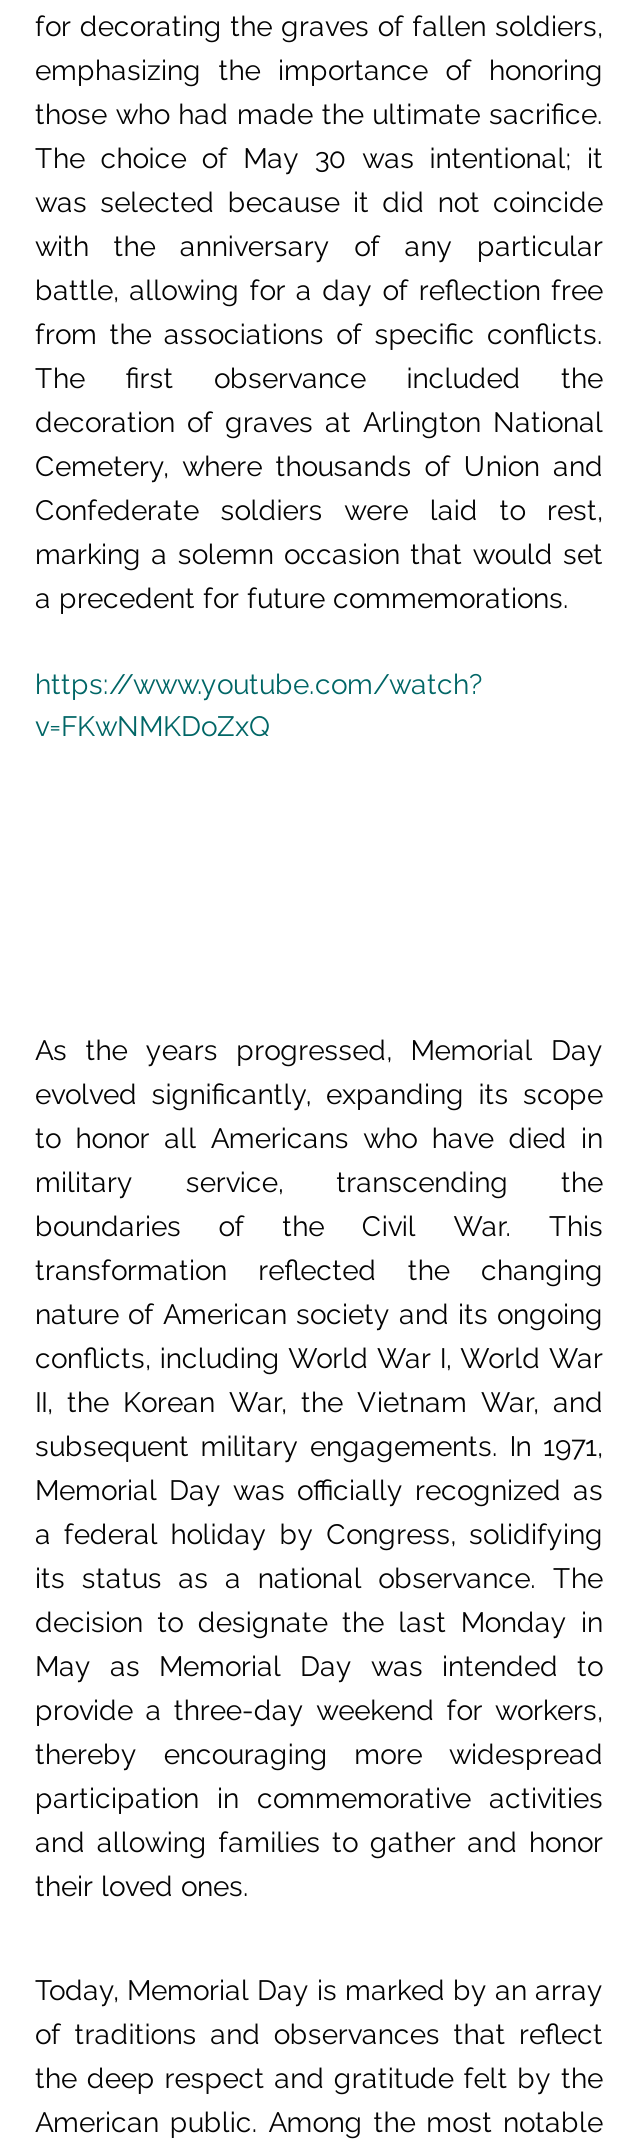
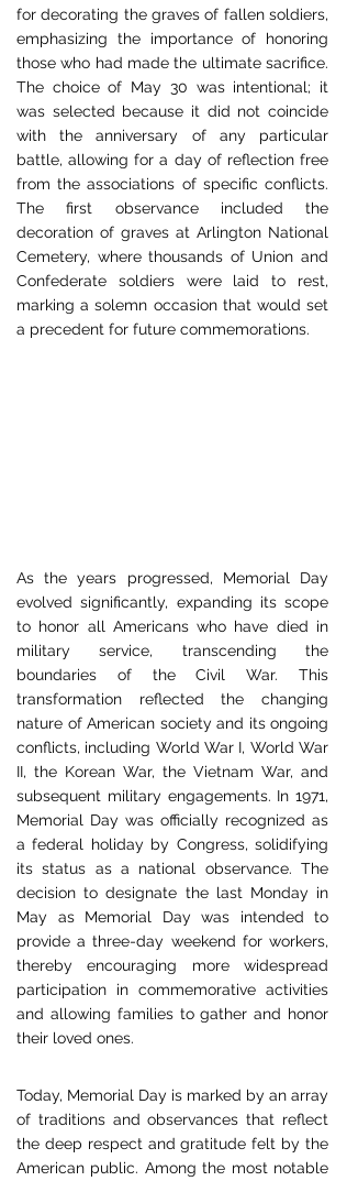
[35,668,483,742] https://www.youtube.com/watch? | v=FKwNMKDoZxQ -> none

